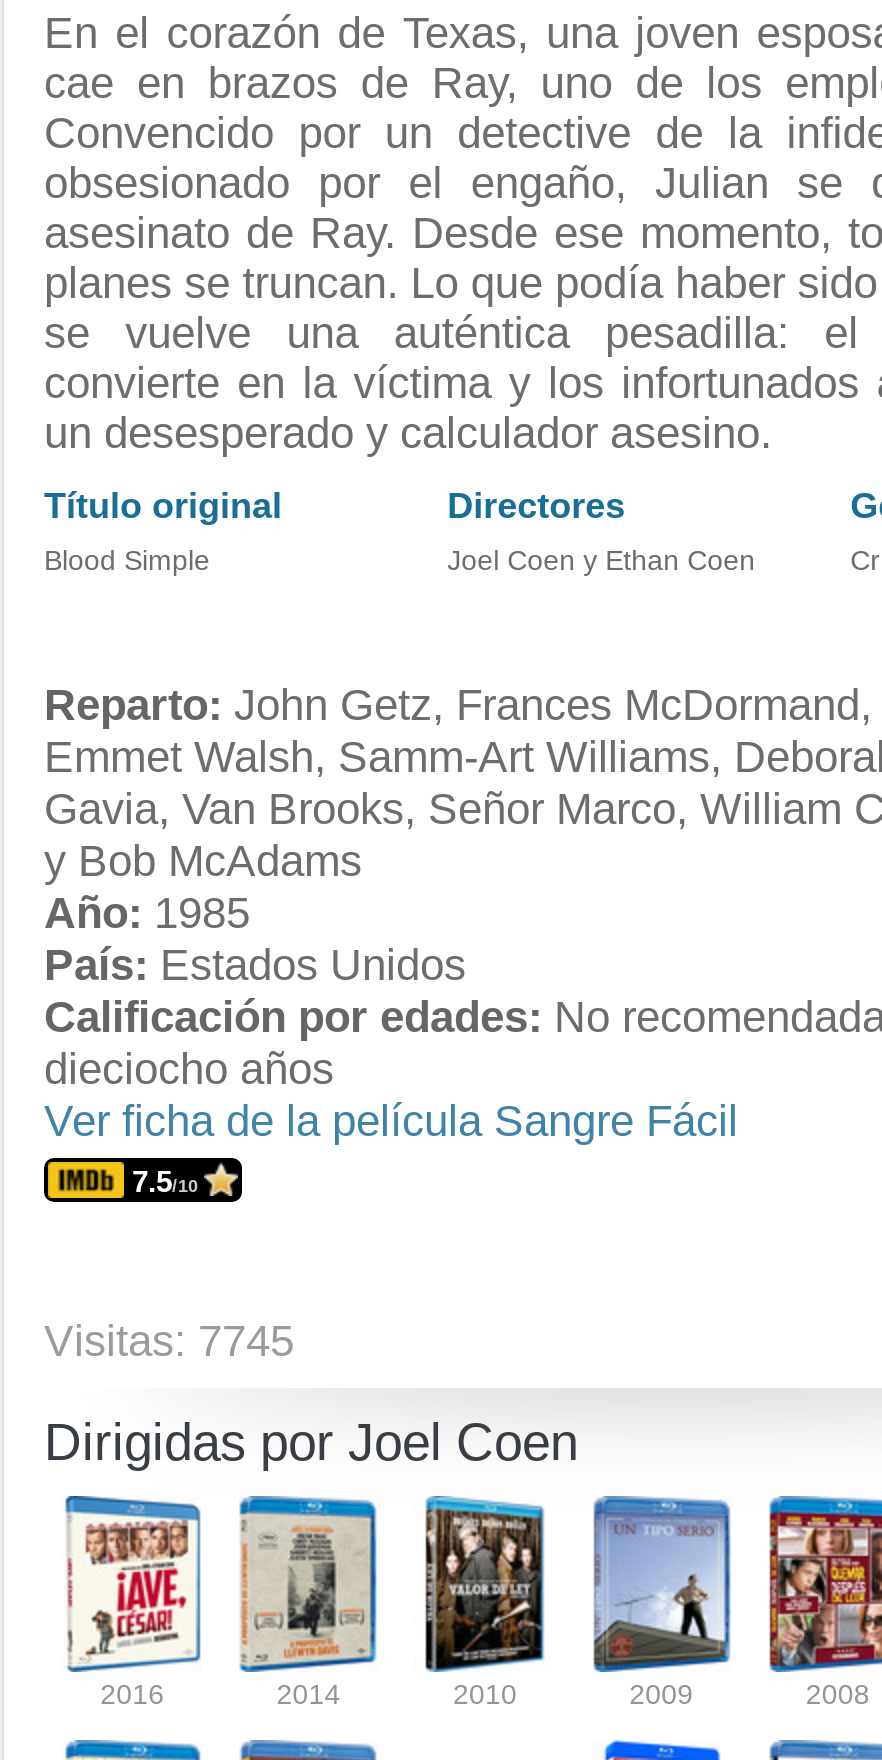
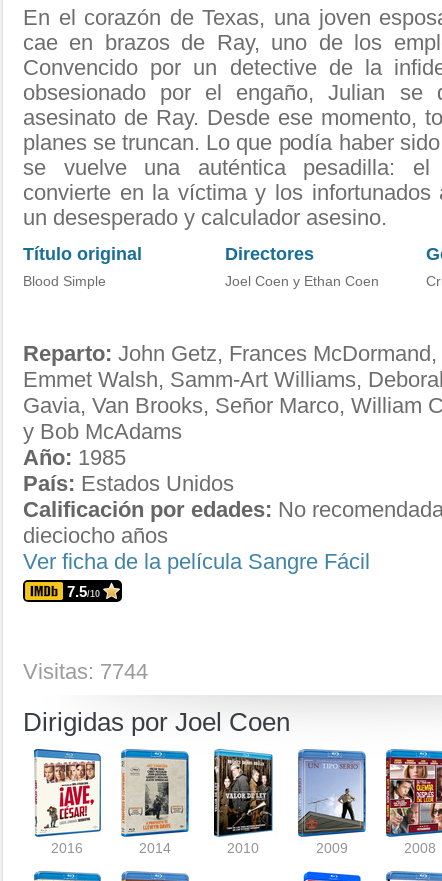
[44,1317,294,1367] Visitas: 7745 -> [23,659,148,684] Visitas: 7744

